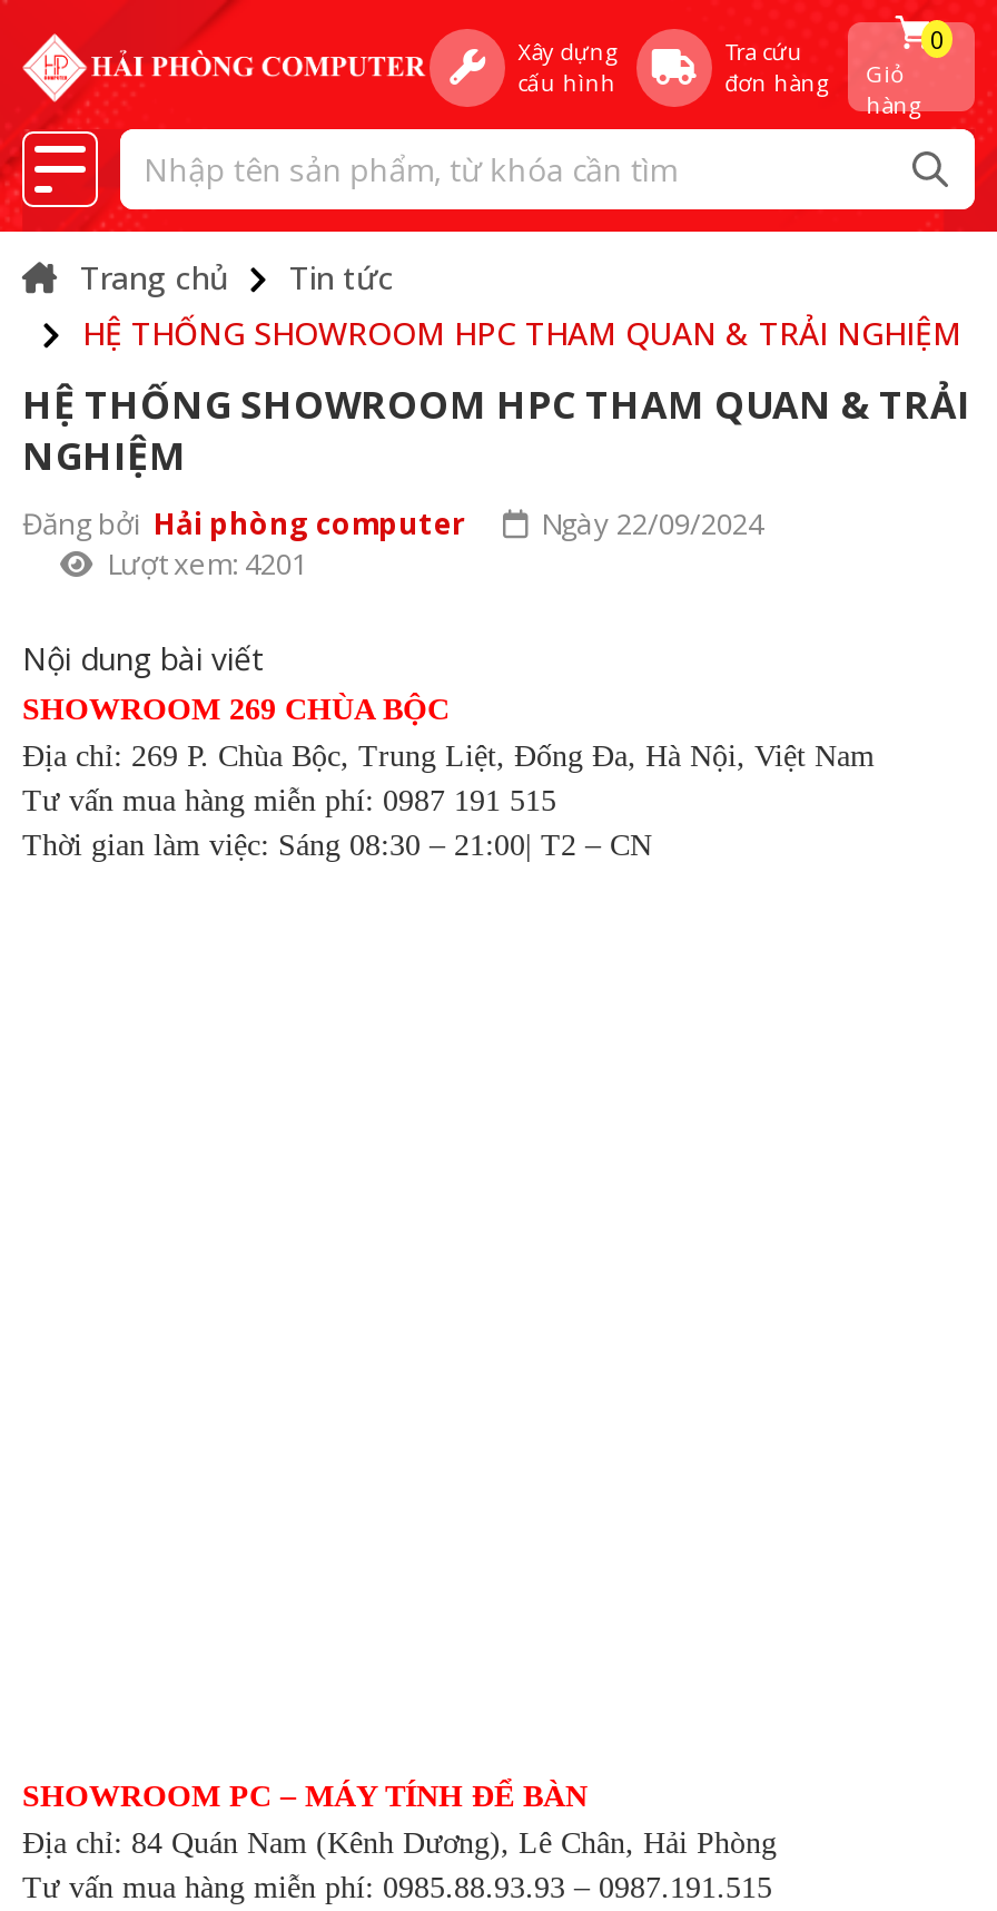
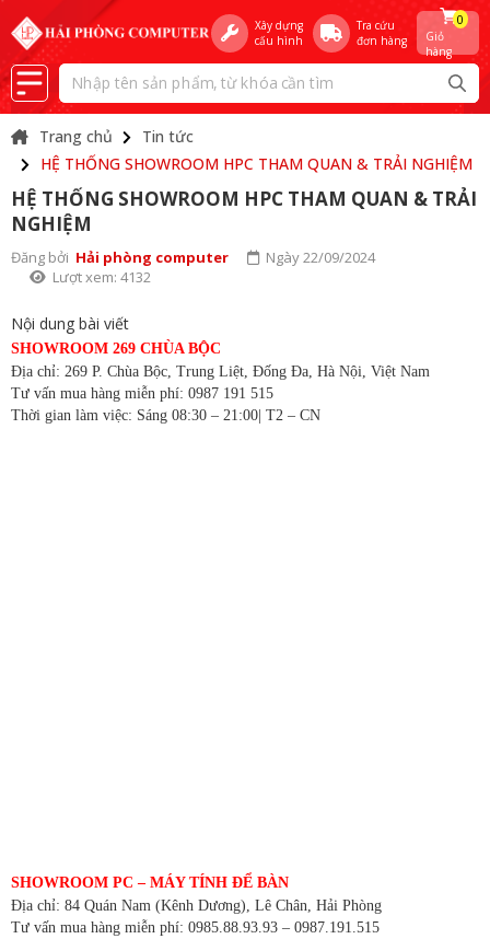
[107,543,307,584] Lượt xem: 4201 -> [52,267,151,287] Lượt xem: 4132

